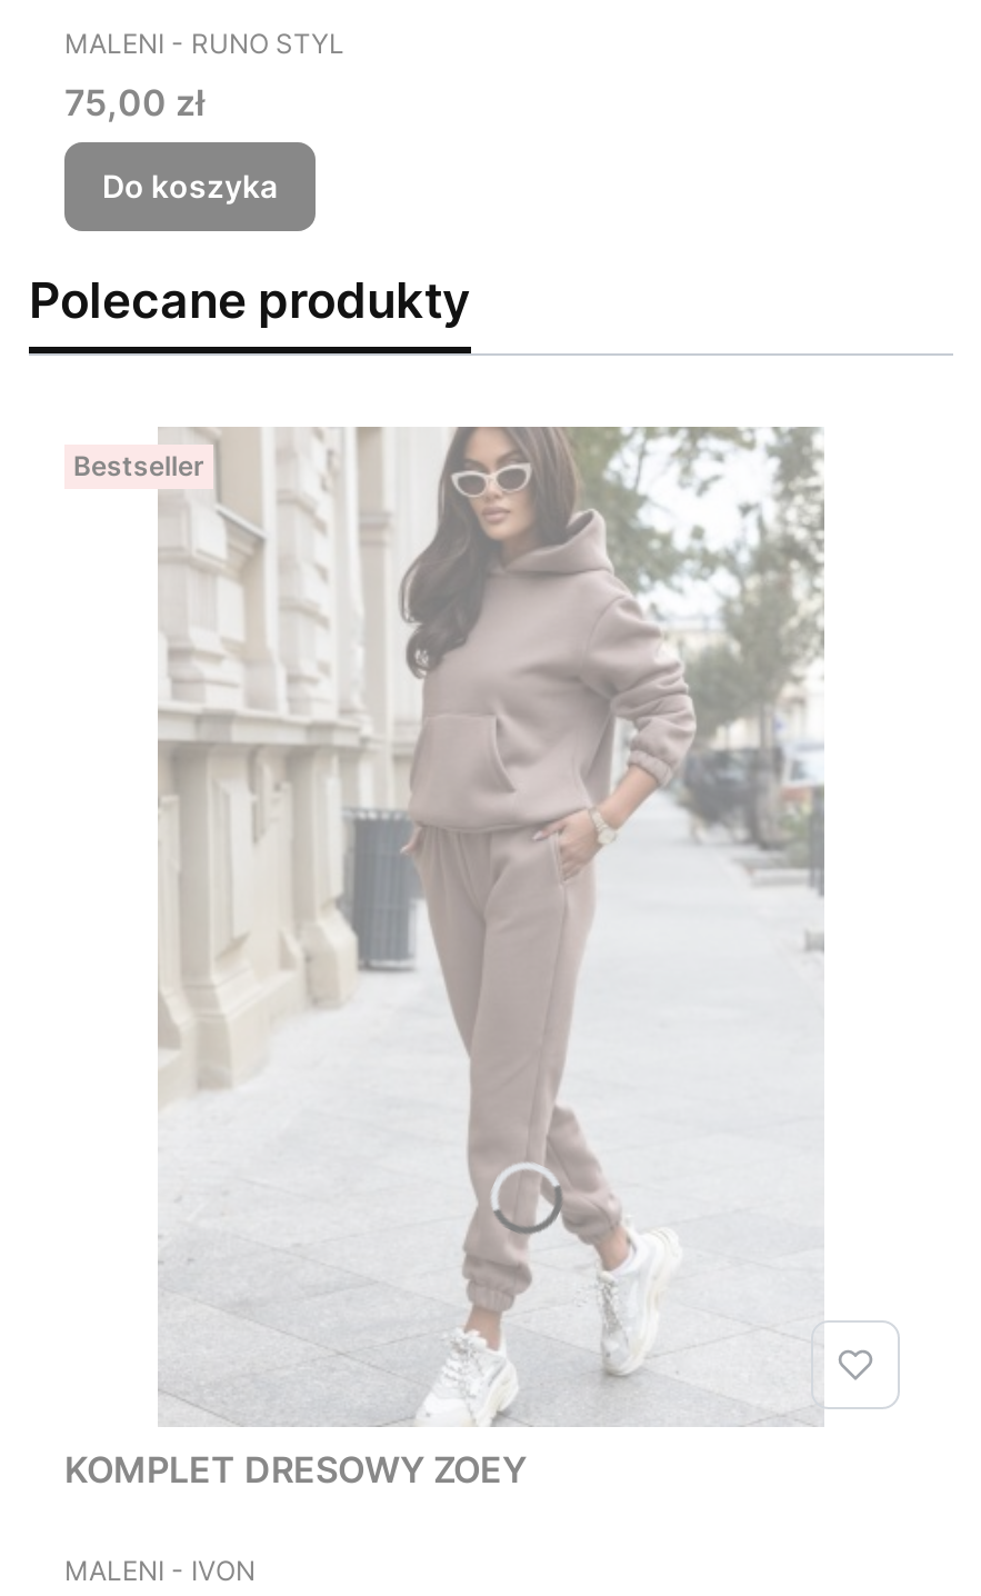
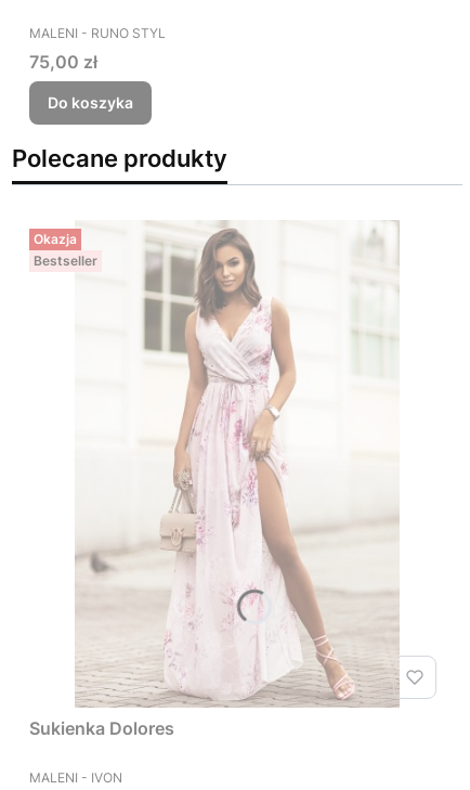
none -> [34,231,77,247] Okazja
[64,425,827,1491] [image] | KOMPLET DRESOWY ZOEY -> [29,220,400,739] [image] | Sukienka Dolores
moved [73,449,204,482] -> [34,252,97,269]: Bestseller

